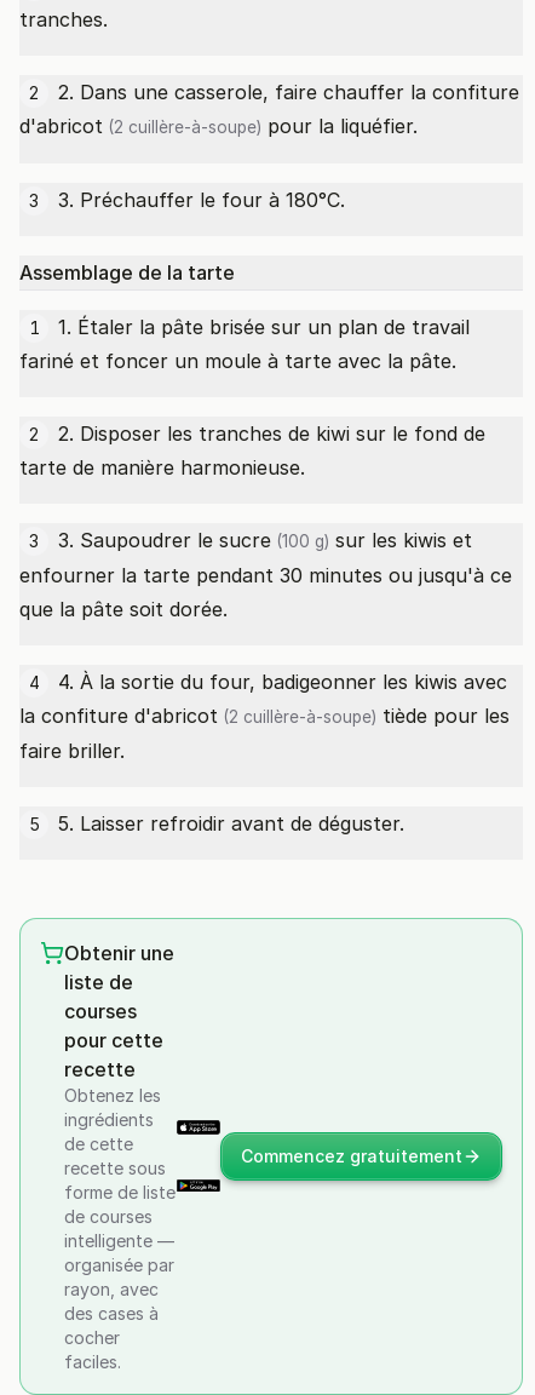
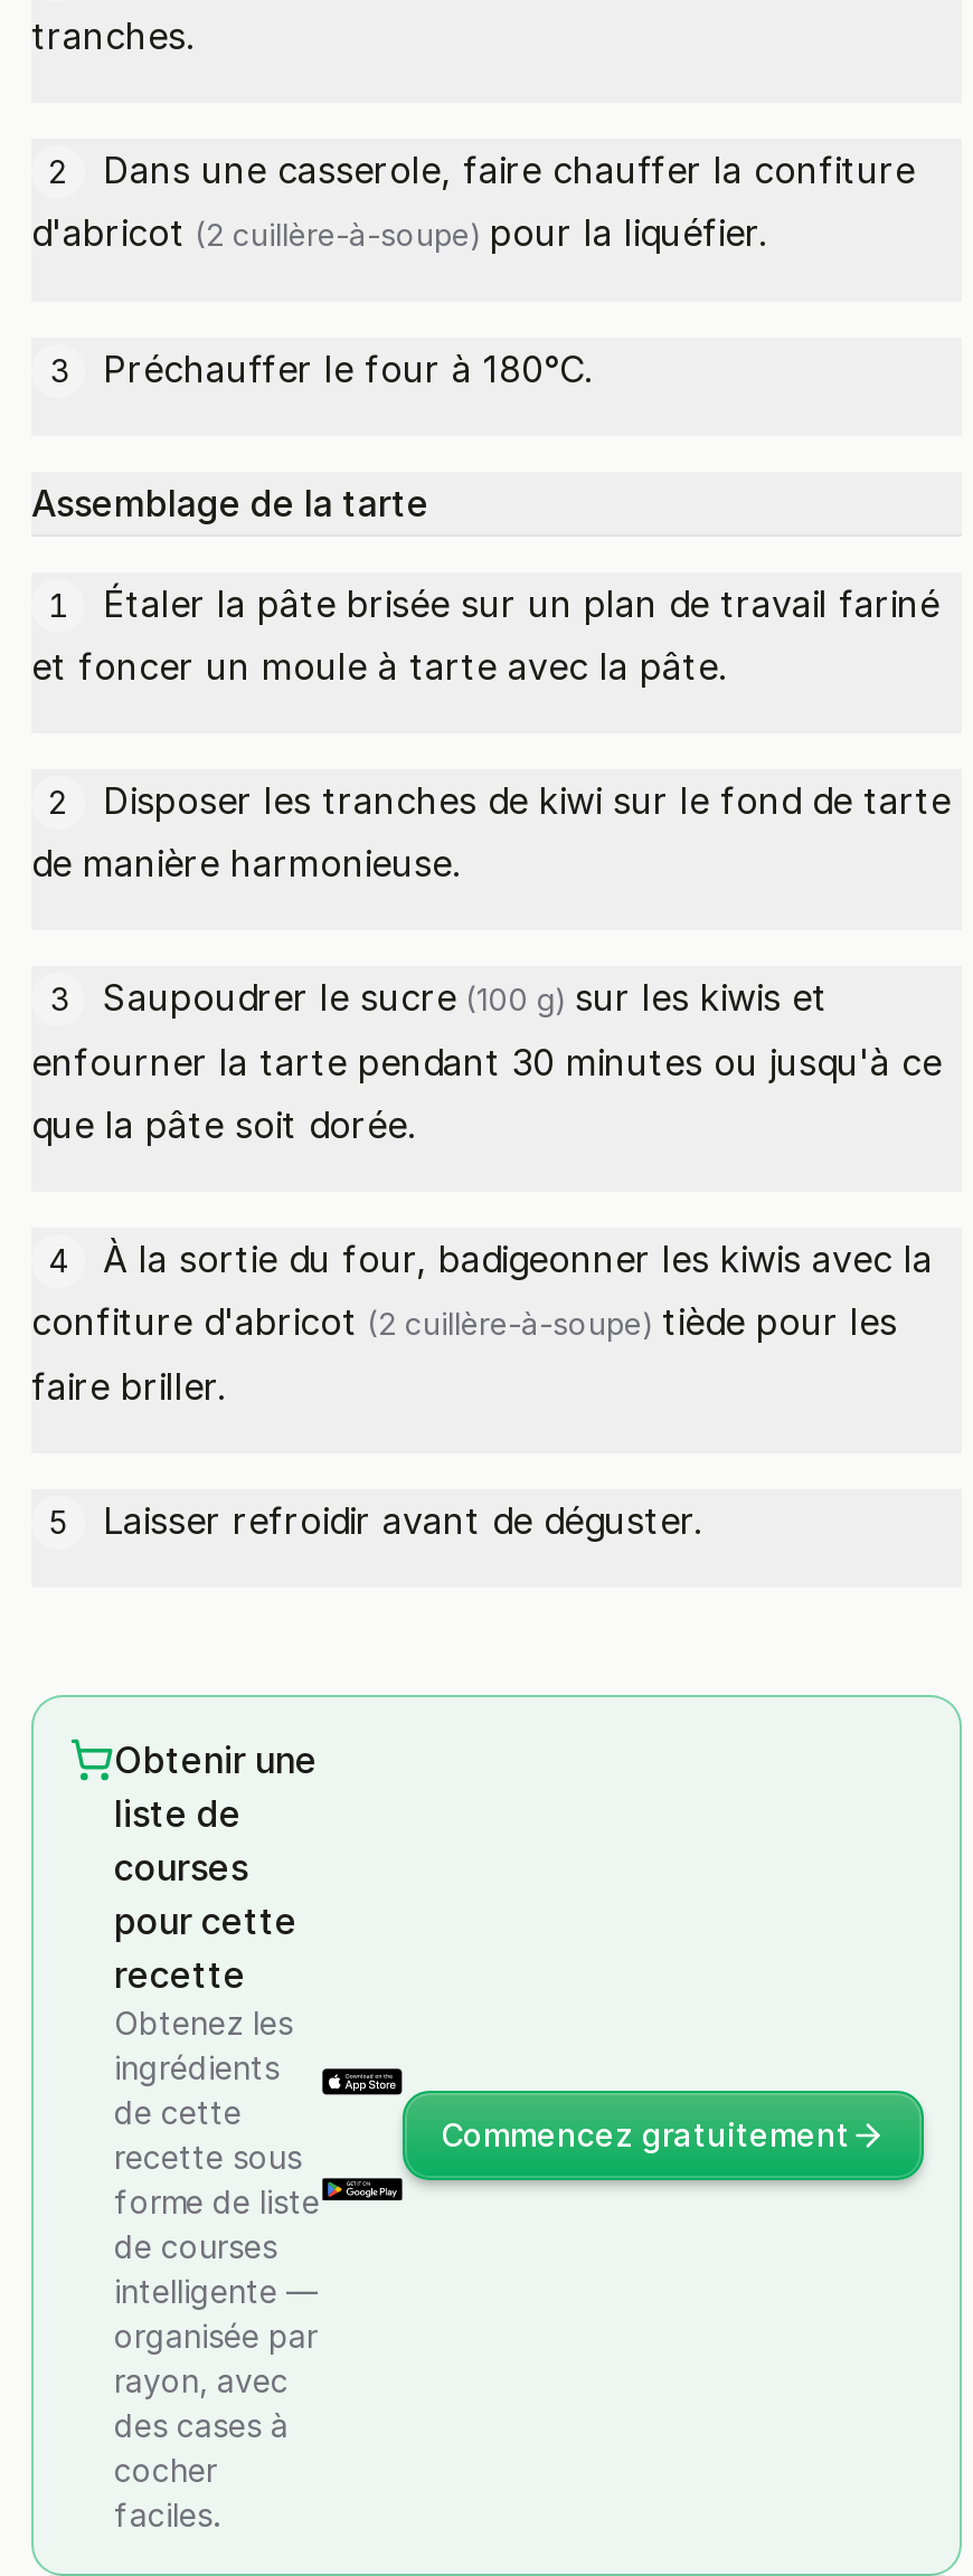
[58,80,519,104] 2. Dans une casserole, faire chauffer la confiture -> [103,148,915,192] Dans une casserole, faire chauffer la confiture
[58,188,345,212] 3. Préchauffer le four à 180°C. -> [103,347,593,391] Préchauffer le four à 180°C.
[19,315,470,373] 1. Étaler la pâte brisée sur un plan de travail | fariné et foncer un moule à tarte avec la pâte. -> [31,581,939,689] Étaler la pâte brisée sur un plan de travail fariné | et foncer un moule à tarte avec la pâte.
[19,421,485,480] 2. Disposer les tranches de kiwi sur le fond de | tarte de manière harmonieuse. -> [31,778,951,885] Disposer les tranches de kiwi sur le fond de tarte | de manière harmonieuse.
[58,528,472,552] 3. Saupoudrer le sucre (100 g) sur les kiwis et -> [103,975,828,1020] Saupoudrer le sucre (100 g) sur les kiwis et
[19,670,510,728] 4. À la sortie du four, badigeonner les kiwis avec | la confiture d'abricot (2 cuillère-à-soupe) tiède pour les -> [31,1237,933,1344] À la sortie du four, badigeonner les kiwis avec la | confiture d'abricot (2 cuillère-à-soupe) tiède pour les
[58,811,404,836] 5. Laisser refroidir avant de déguster. -> [103,1498,702,1543] Laisser refroidir avant de déguster.

